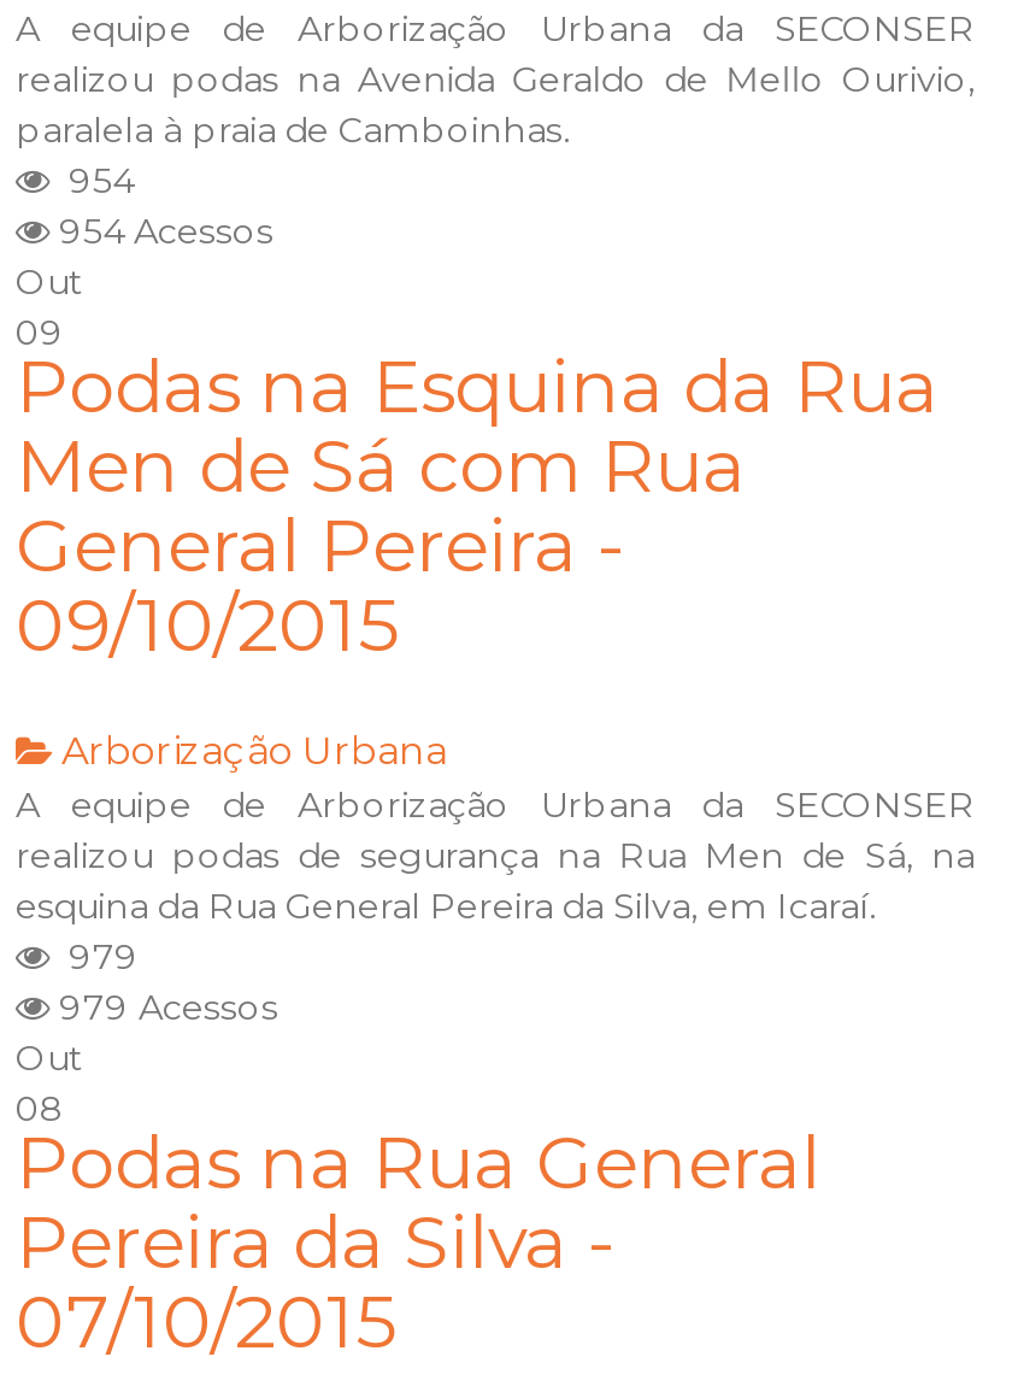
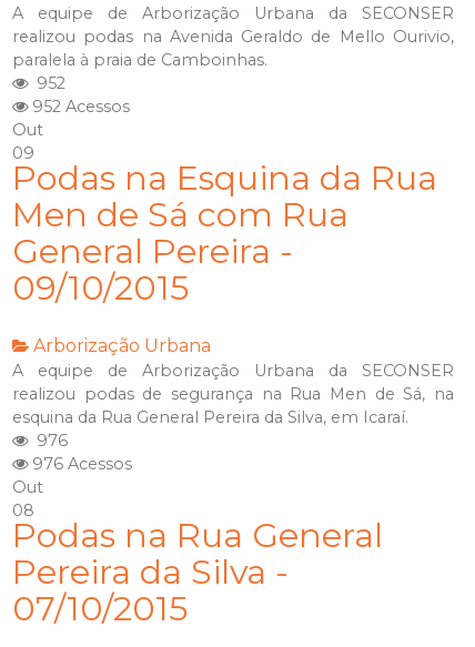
[49,160,134,203] 954 -> [28,74,65,94] 952
[49,210,273,254] 954 Acessos -> [28,97,130,117] 952 Acessos
[49,936,139,979] 979 -> [28,431,68,451] 976
[49,987,278,1030] 979 Acessos -> [28,454,132,474] 976 Acessos

